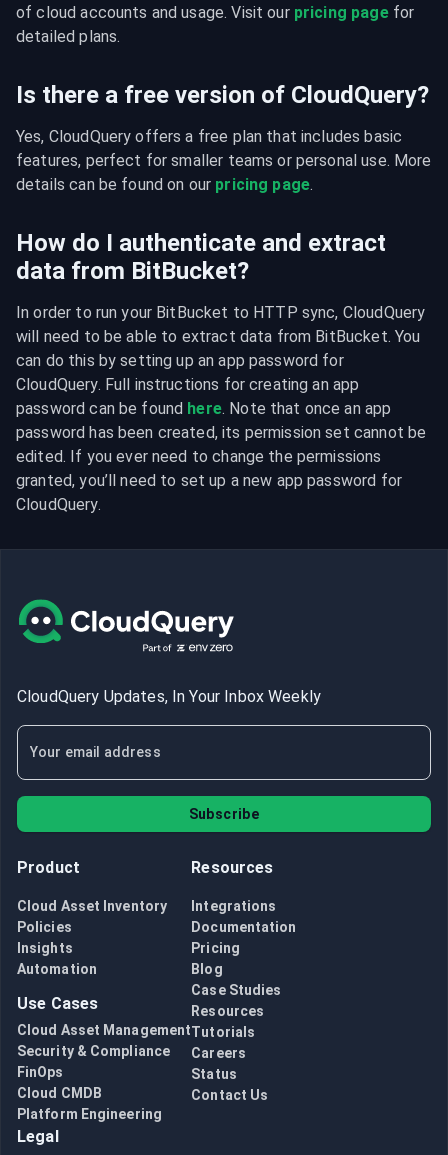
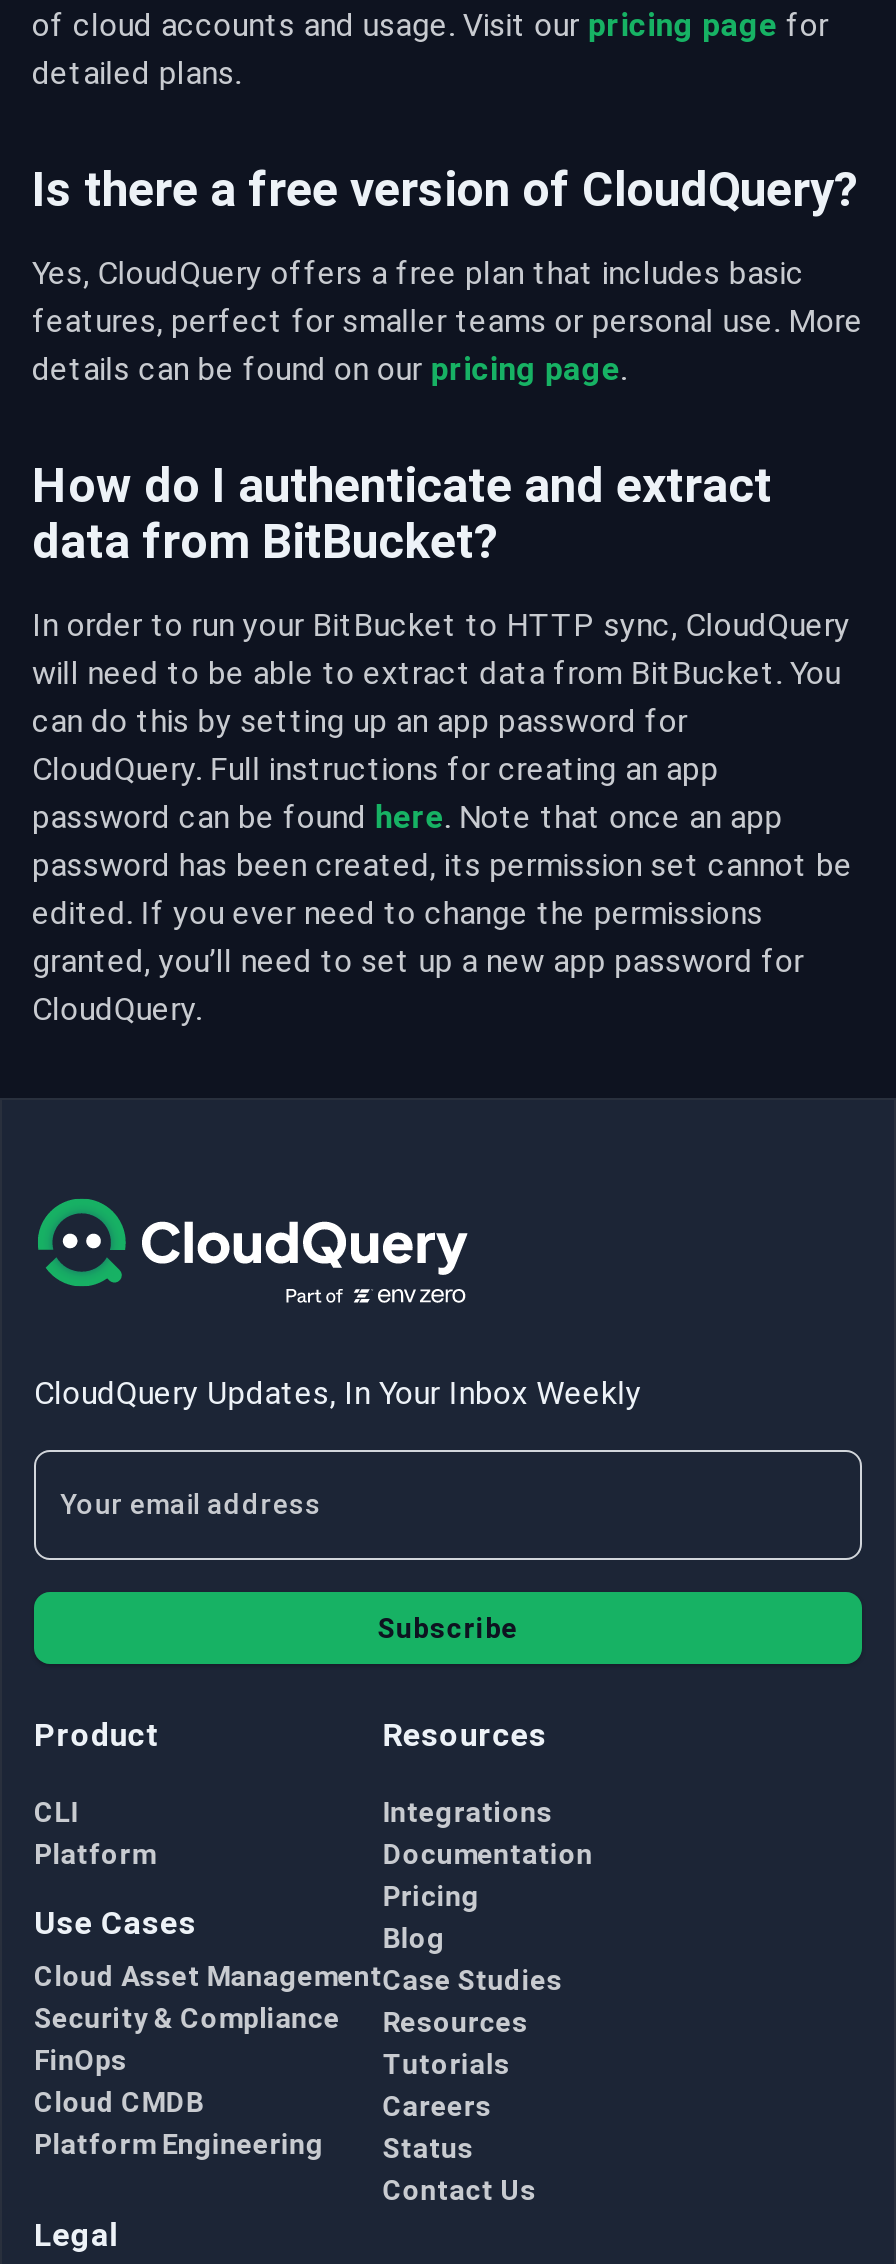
[17,898,167,977] Cloud Asset Inventory | Policies | Insights | Automation -> [34,1796,156,1870] CLI | Platform
moved [17,994,191,1122] -> [34,1904,382,2160]: Use Cases | Cloud Asset Management | Security & Compliance | FinOps | Cloud CMDB | Platform Engineering

